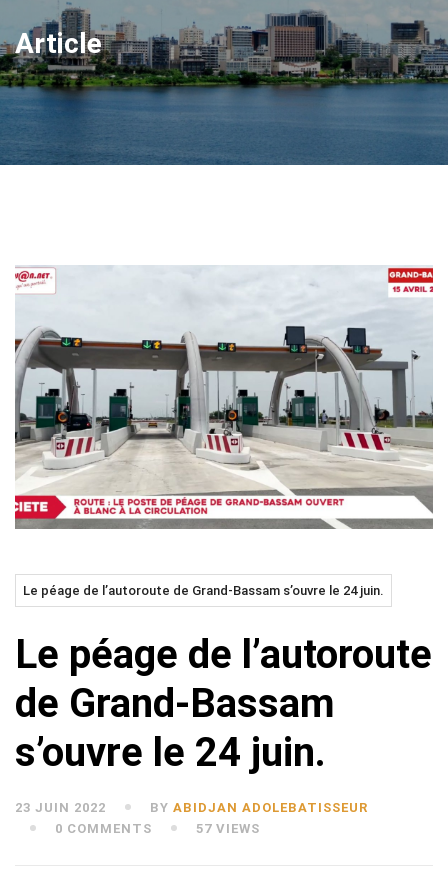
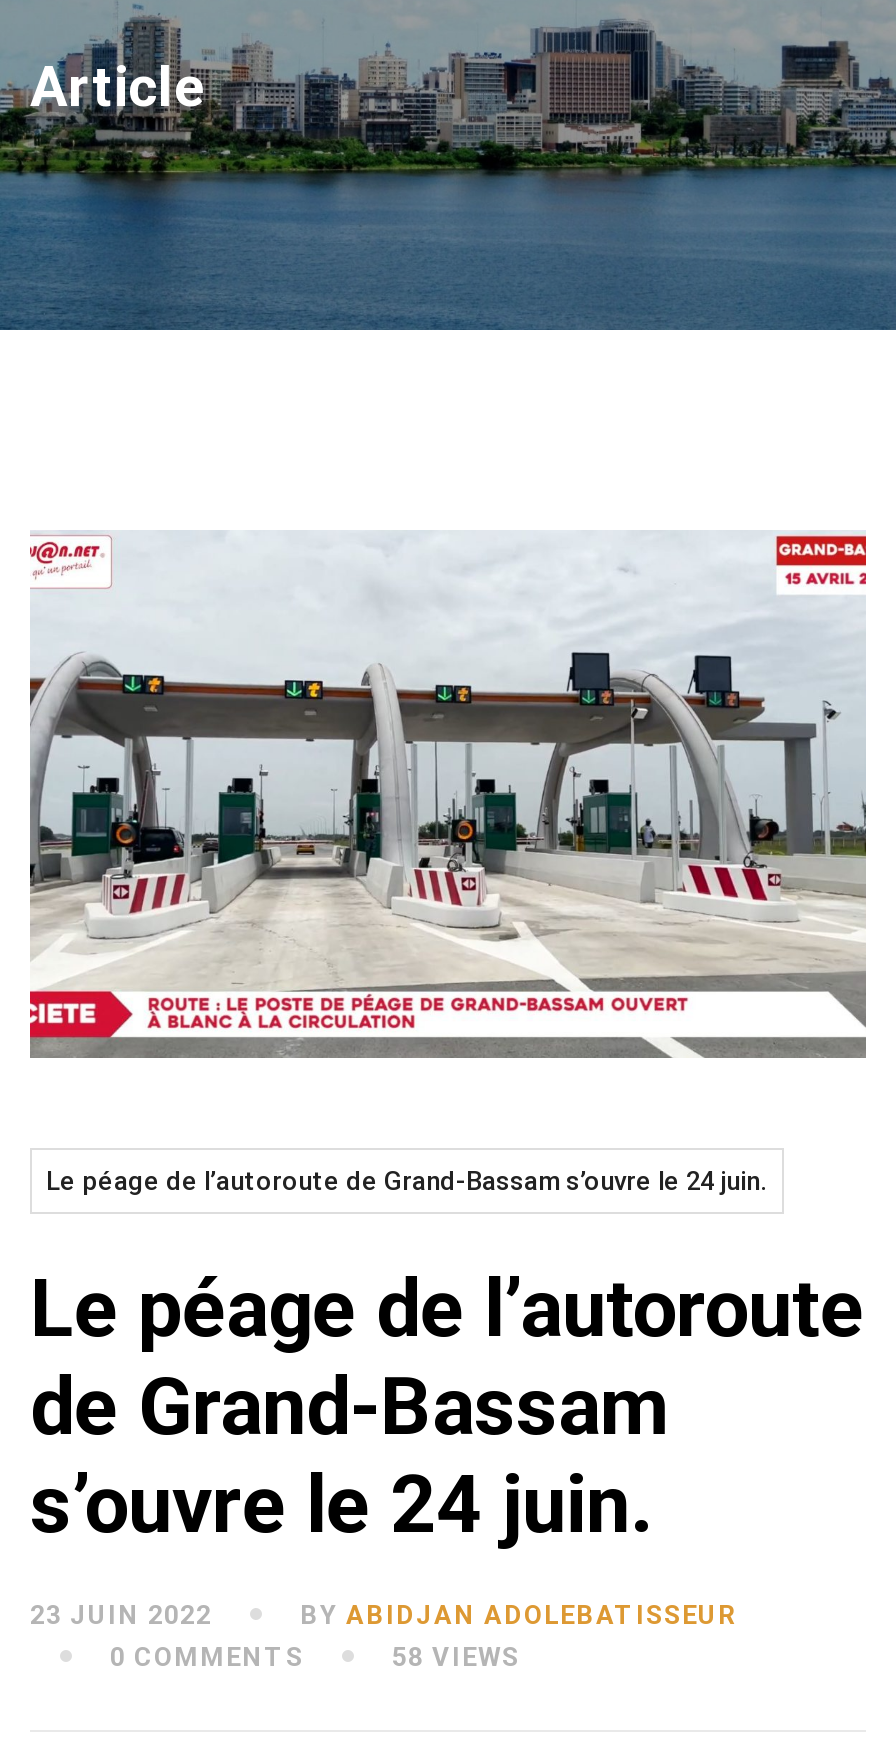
[192,821,260,836] 57 VIEWS -> [384,1643,520,1673] 58 VIEWS

